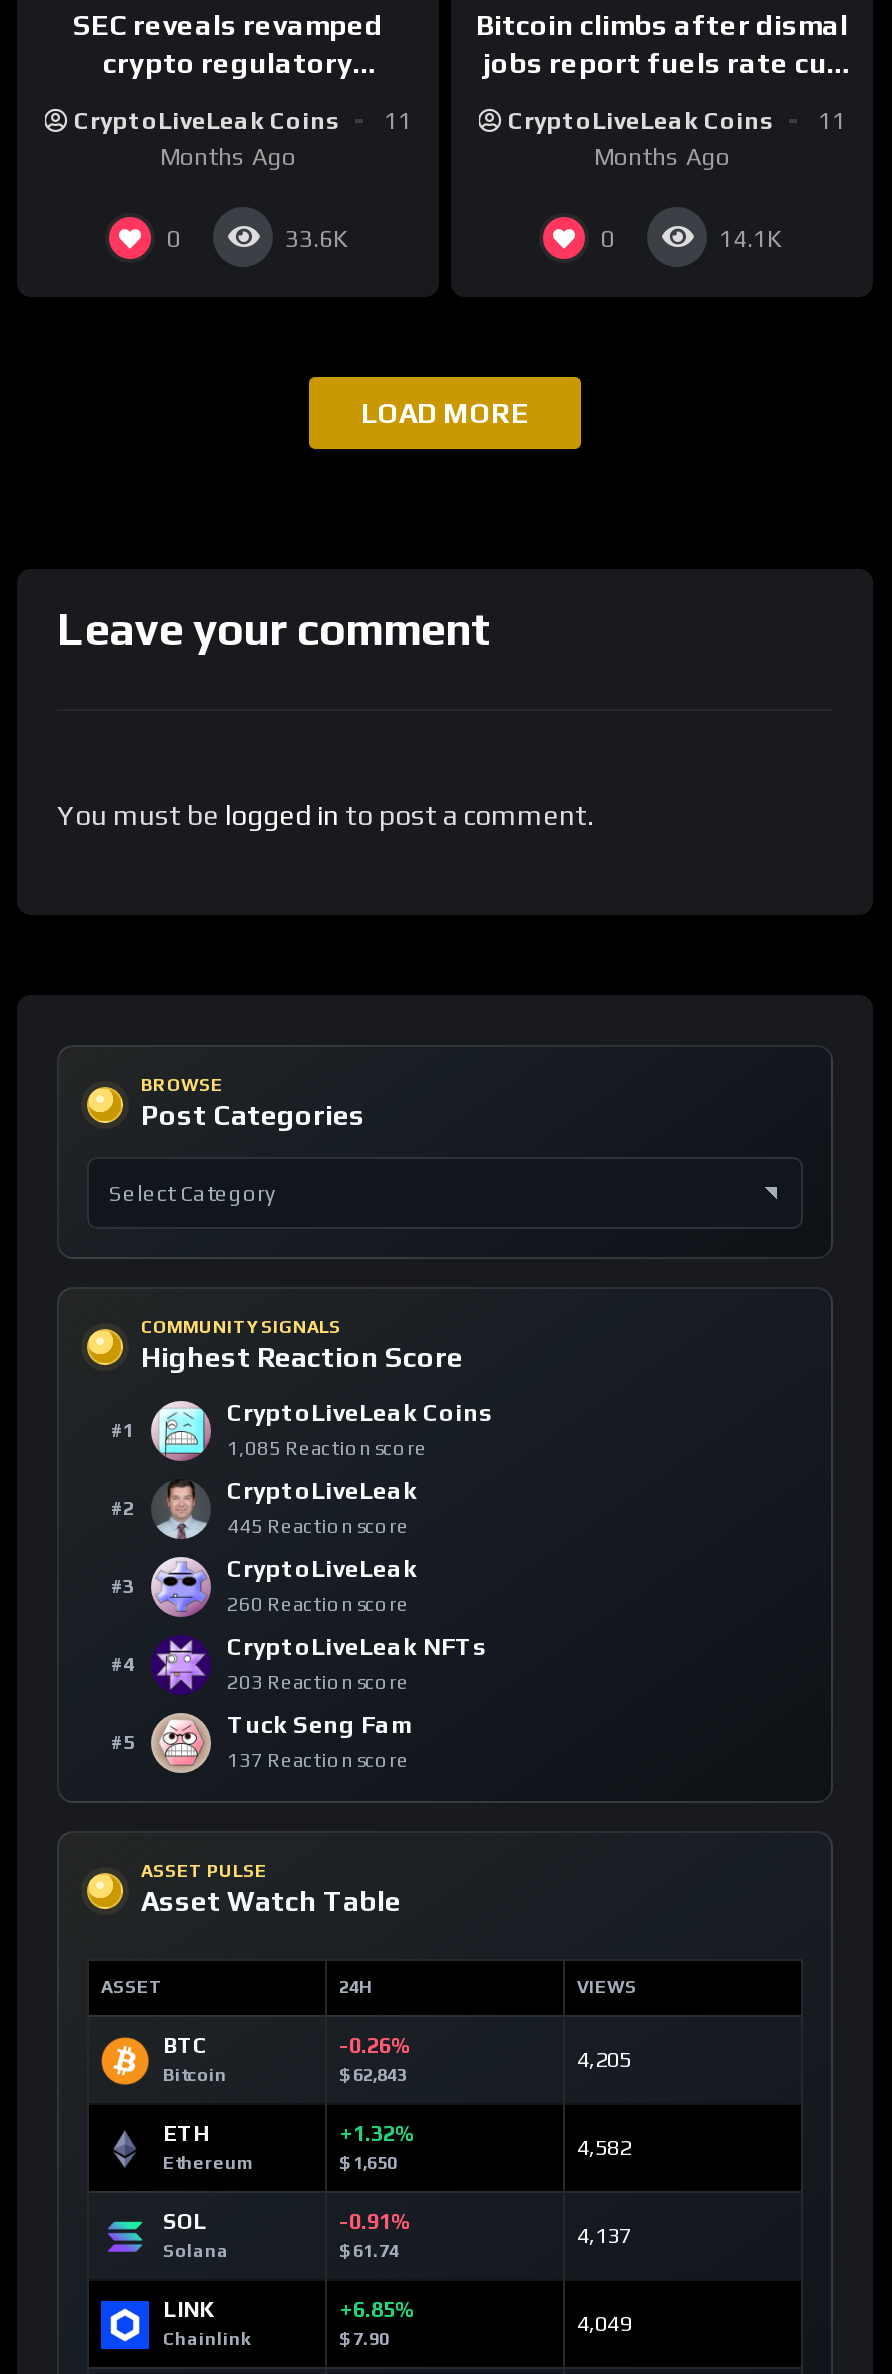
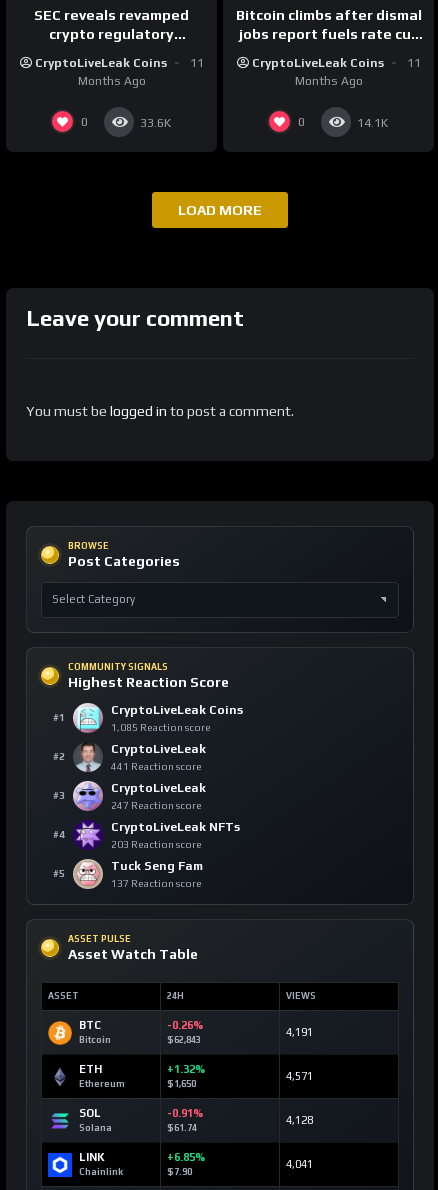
[227,1515,409,1537] 445 Reaction score -> [111,760,202,771] 441 Reaction score
[227,1593,409,1615] 260 Reaction score -> [111,799,202,810] 247 Reaction score
[577,2047,631,2071] 4,205 -> [286,1026,313,1038] 4,191
[577,2135,631,2159] 4,582 -> [286,1070,313,1082] 4,571
[577,2223,631,2247] 4,137 -> [286,1114,313,1126] 4,128
[577,2311,631,2335] 4,049 -> [286,1158,313,1170] 4,041

